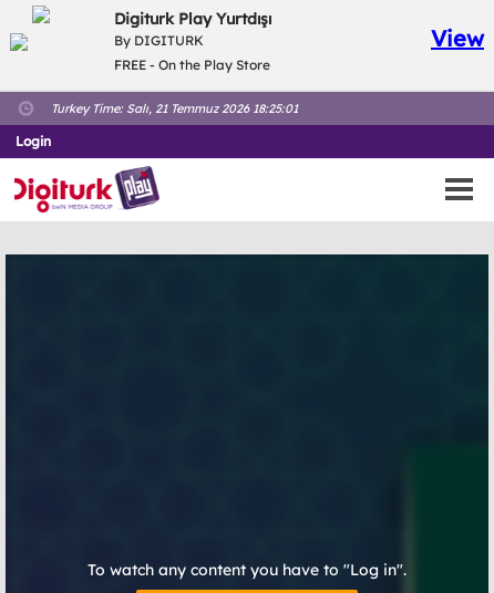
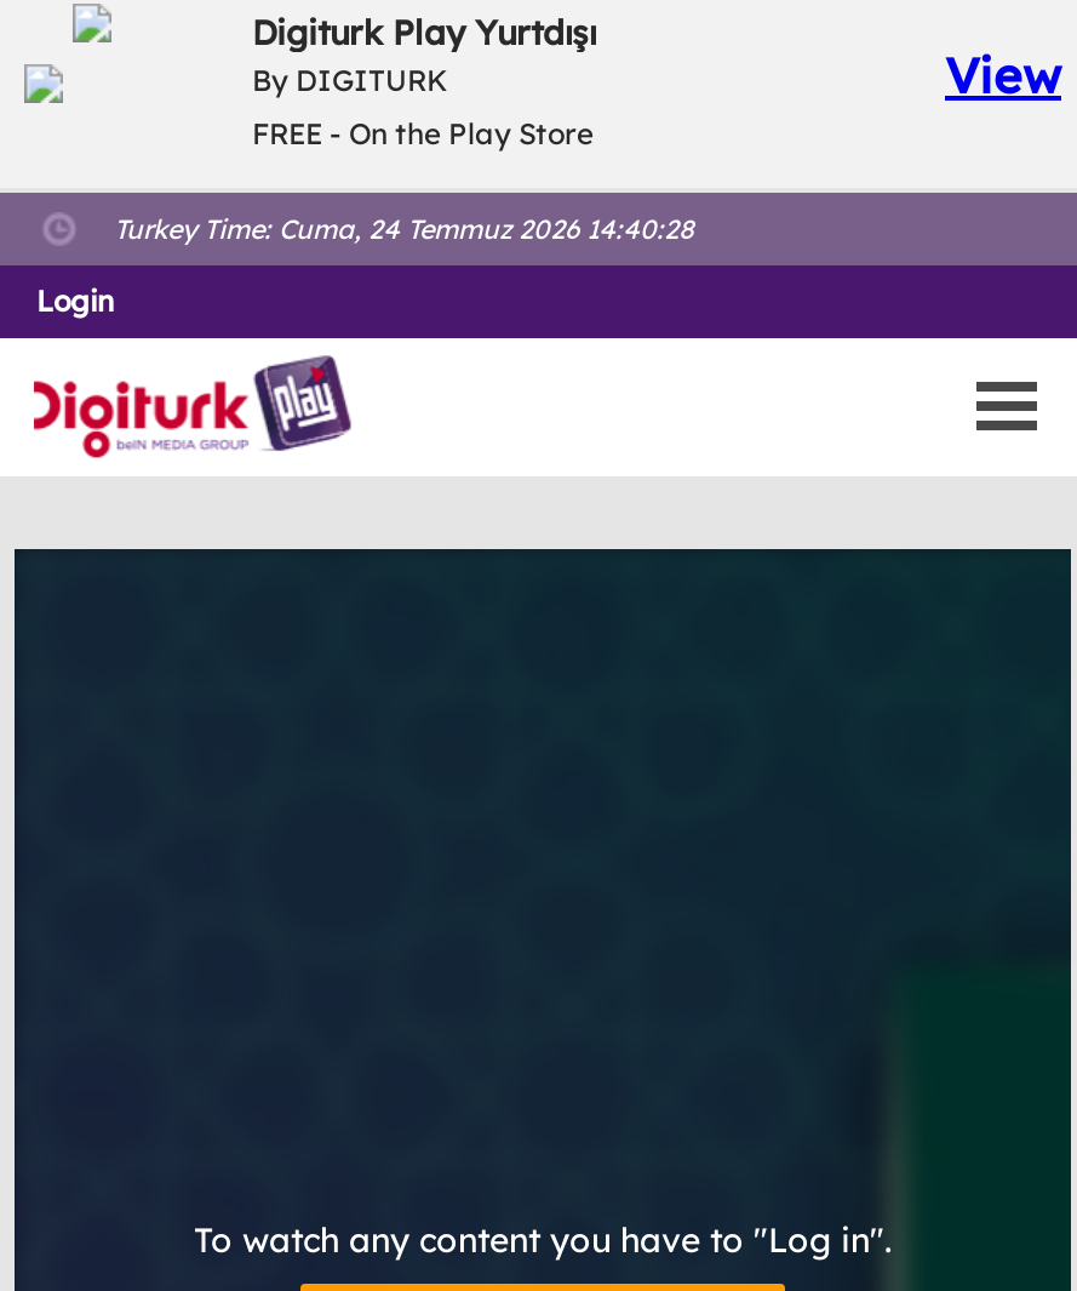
[51,101,298,116] Turkey Time: Salı, 21 Temmuz 2026 18:25:01 -> [114,212,693,246] Turkey Time: Cuma, 24 Temmuz 2026 14:40:28

